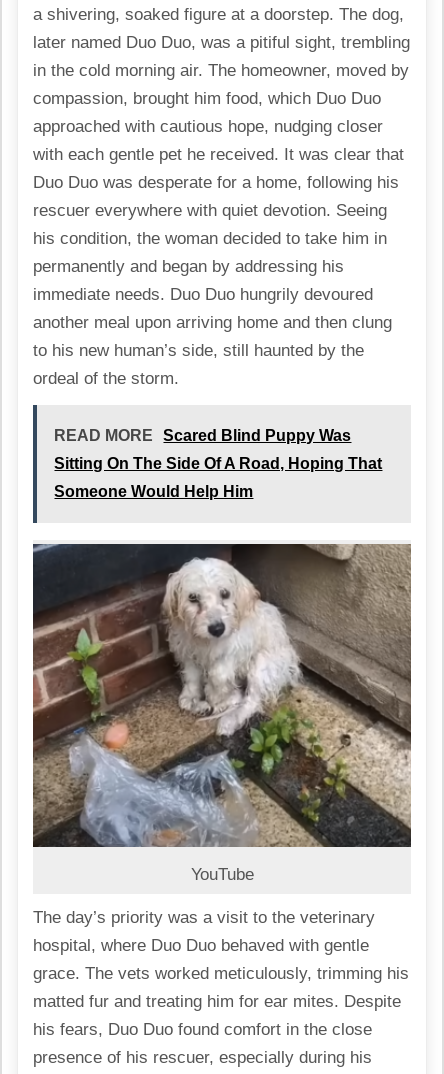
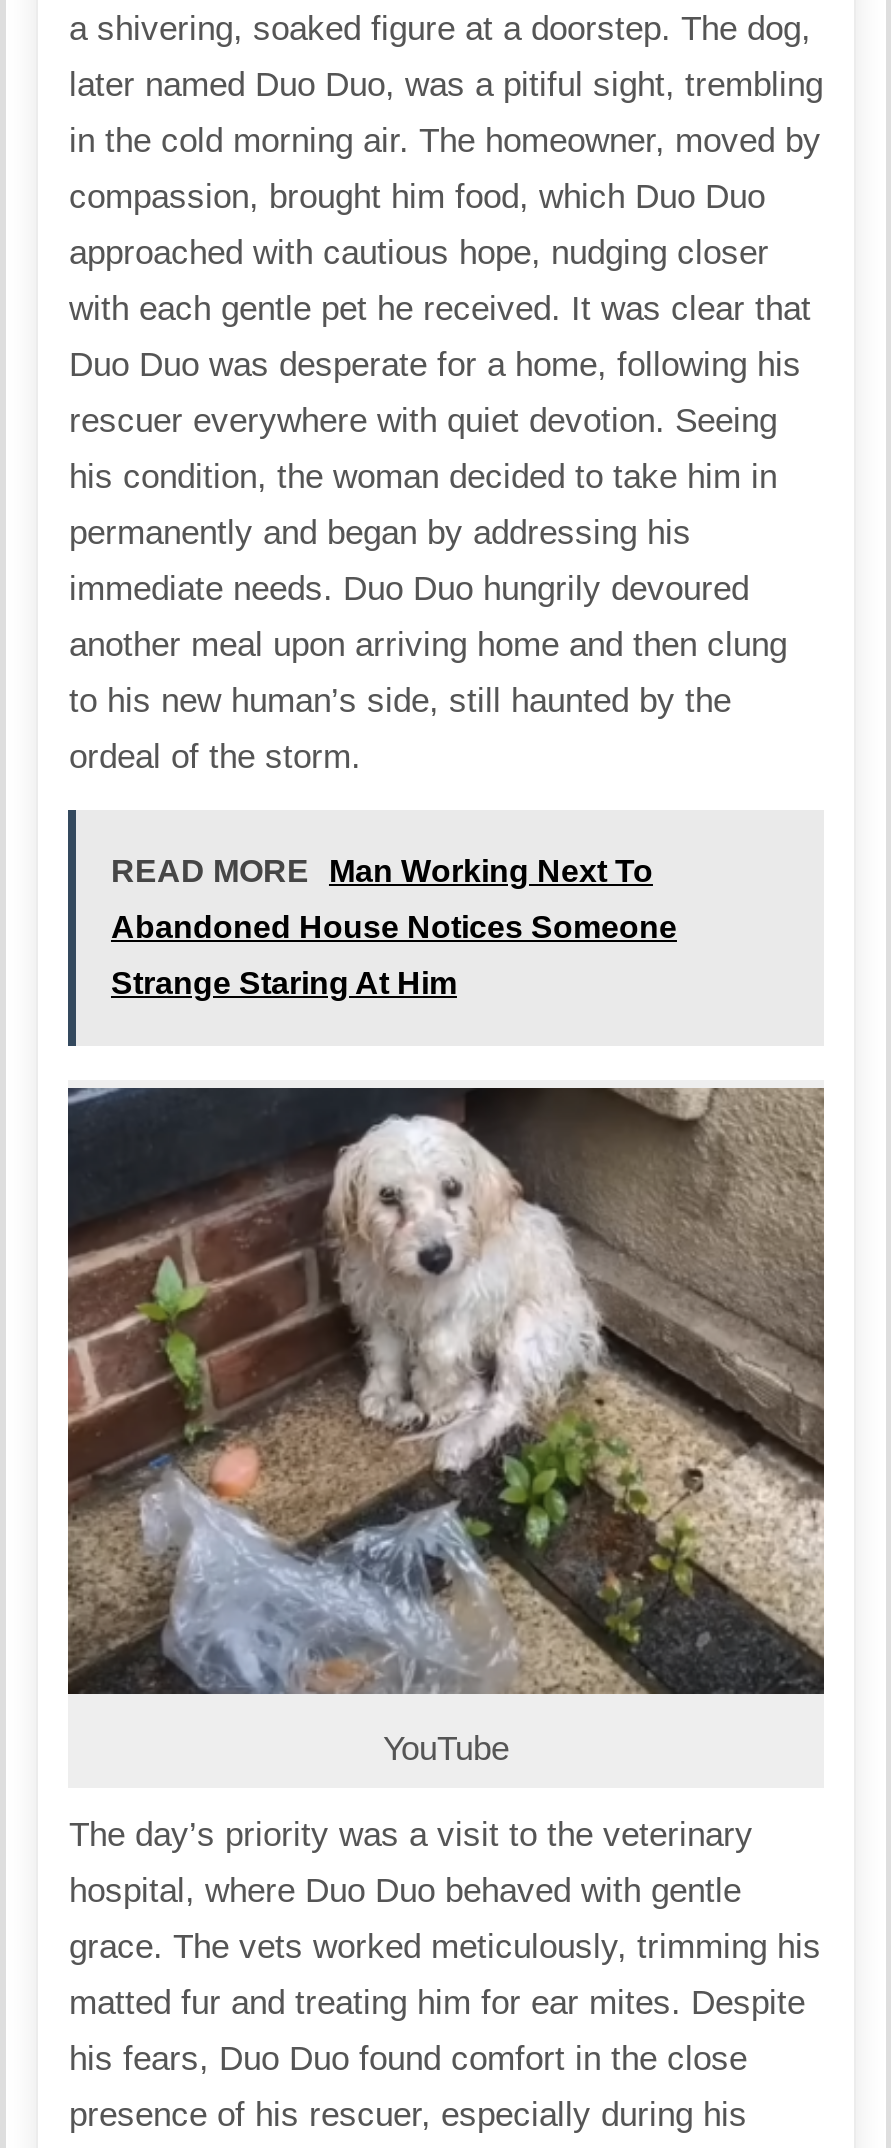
[54,427,351,444] READ MORE Scared Blind Puppy Was -> [111,853,653,887] READ MORE Man Working Next To
[54,455,382,472] Sitting On The Side Of A Road, Hoping That -> [111,909,677,943] Abandoned House Notices Someone
[54,483,253,500] Someone Would Help Him -> [111,965,457,999] Strange Staring At Him

